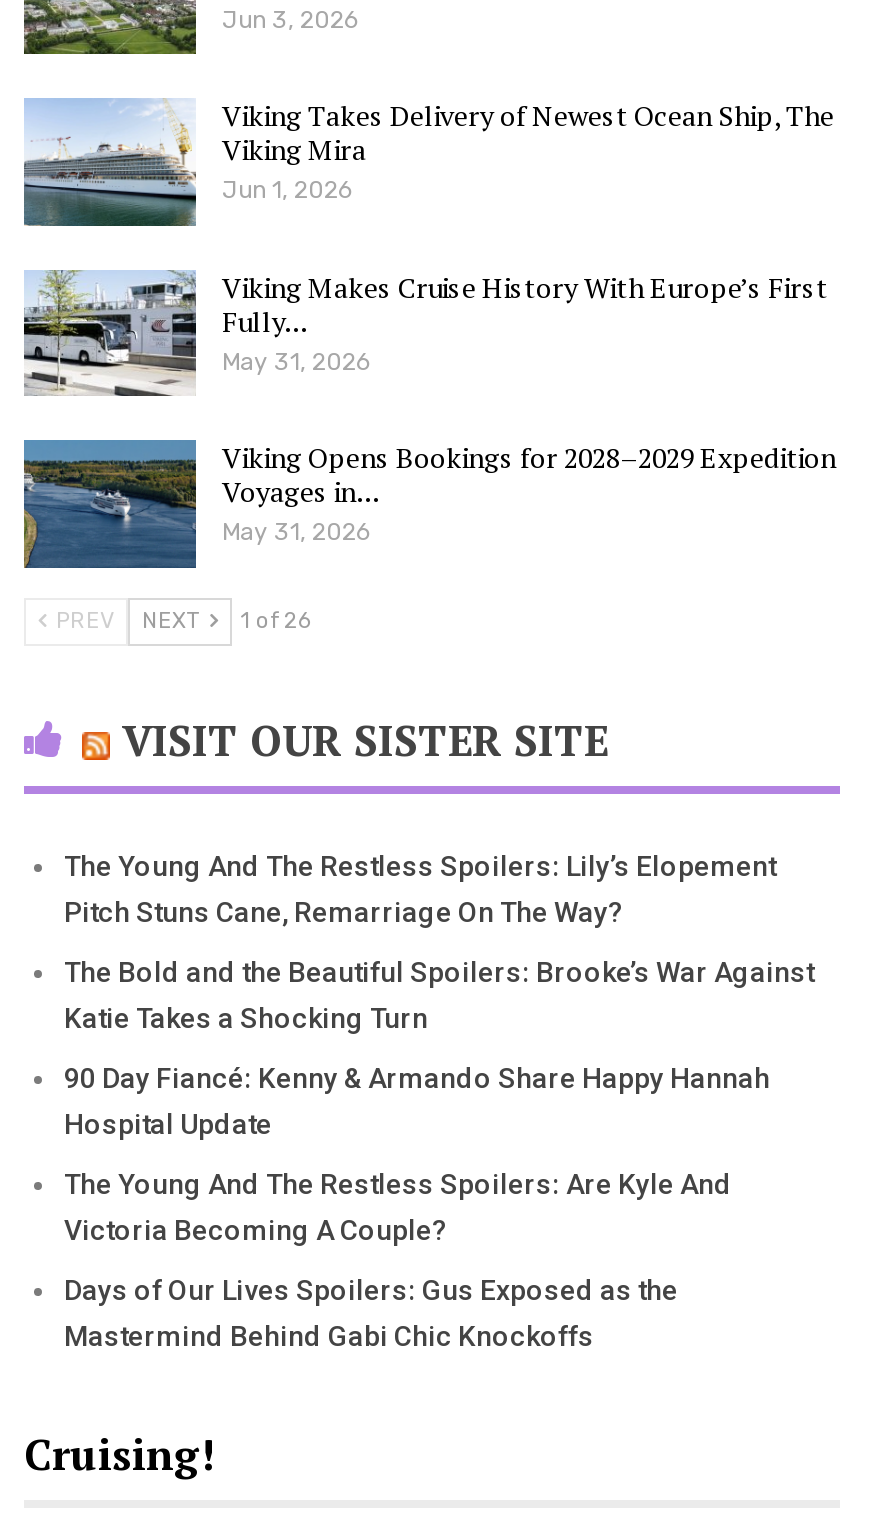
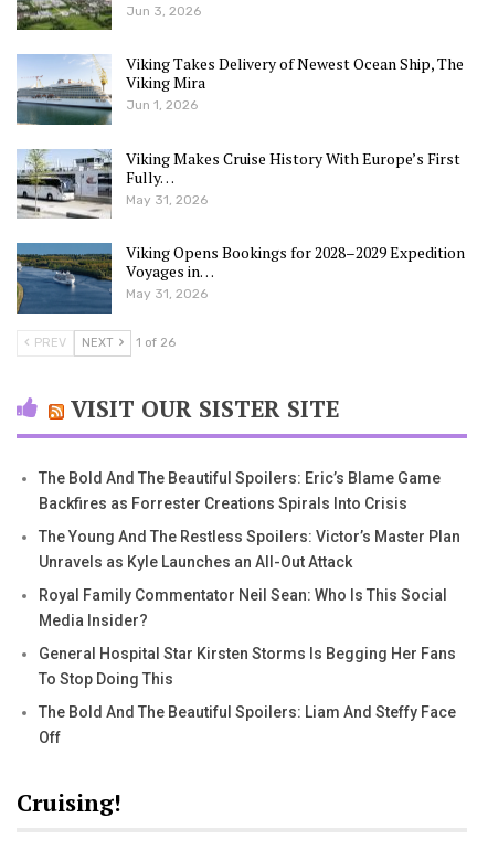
[64,850,776,928] The Young And The Restless Spoilers: Lily’s Elopement | Pitch Stuns Cane, Remarriage On The Way? -> [39,469,441,512] The Bold And The Beautiful Spoilers: Eric’s Blame Game | Backfires as Forrester Creations Spirals Into Crisis
[64,956,814,1034] The Bold and the Beautiful Spoilers: Brooke’s War Against | Katie Takes a Shocking Turn -> [39,528,460,571] The Young And The Restless Spoilers: Victor’s Master Plan | Unravels as Kyle Launches an All-Out Attack
[64,1062,770,1140] 90 Day Fiancé: Kenny & Armando Share Happy Hannah | Hospital Update -> [39,586,447,629] Royal Family Commentator Neil Sean: Who Is This Social | Media Insider?
[64,1168,732,1246] The Young And The Restless Spoilers: Are Kyle And | Victoria Becoming A Couple? -> [39,645,456,688] General Hospital Star Kirsten Storms Is Begging Her Fans | To Stop Doing This
[64,1274,678,1352] Days of Our Lives Spoilers: Gus Exposed as the | Mastermind Behind Gabi Chic Knockoffs -> [39,703,456,746] The Bold And The Beautiful Spoilers: Liam And Steffy Face | Off

